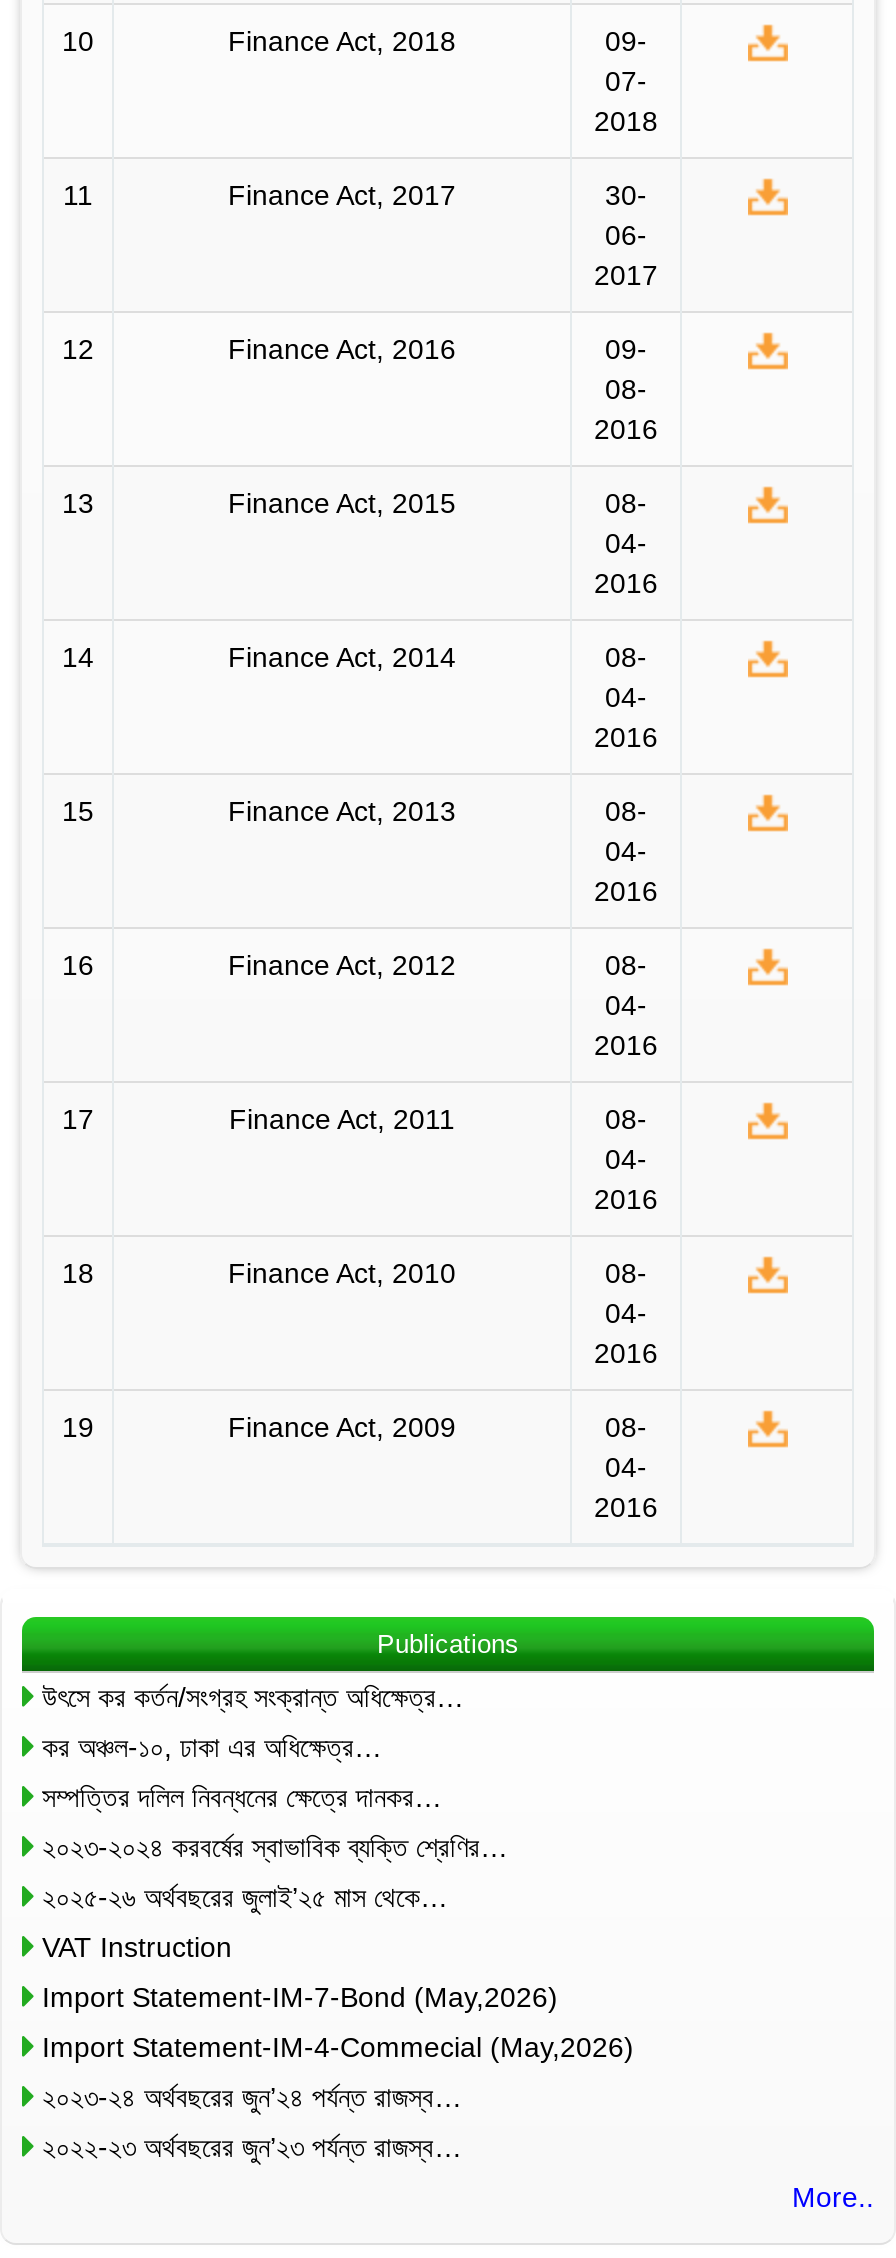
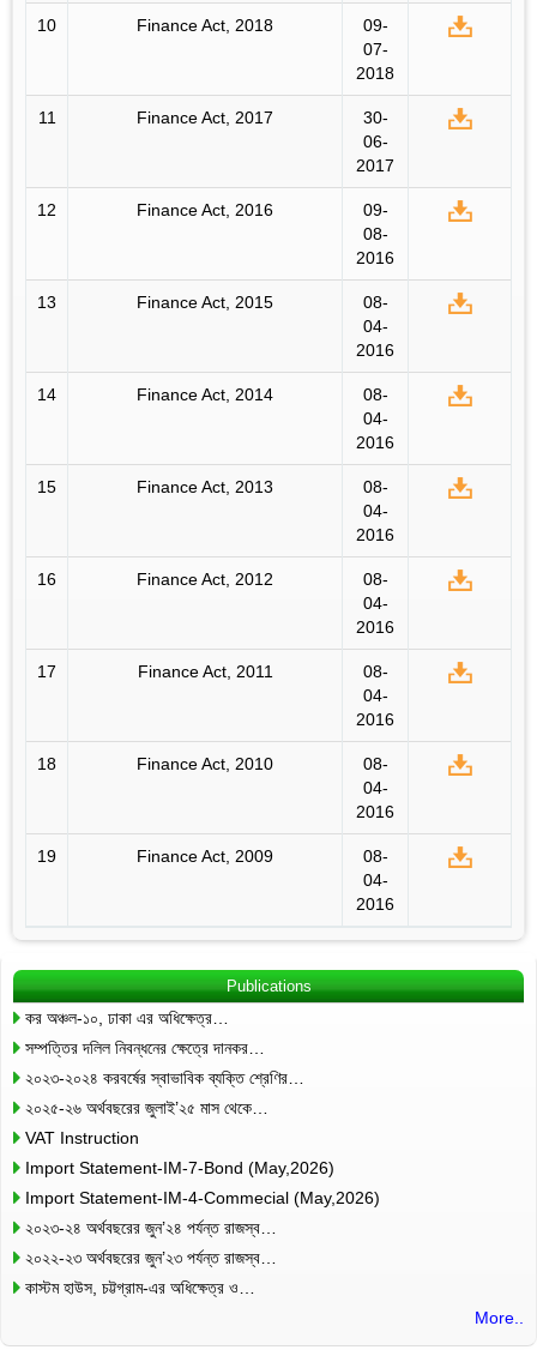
[42,1680,464,1712] উৎসে কর কর্তন/সংগ্রহ সংক্রান্ত অধিক্ষেত্র… -> none
moved [42,1730,634,2162] -> [25,1008,380,1267]: কর অঞ্চল-১০, ঢাকা এর অধিক্ষেত্র… | সম্পত্তির দলিল নিবন্ধনের ক্ষেত্রে দানকর… | ২০২৩-২০২৪ করবর্ষের স্বাভাবিক ব্যক্তি শ্রেণির… | ... | ২০২৩-২৪ অর্থবছরের জুন’২৪ পর্যন্ত রাজস্ব… | ২০২২-২৩ অর্থবছরের জুন’২৩ পর্যন্ত রাজস্ব…
none -> [25,1278,255,1297] কাস্টম হাউস, চট্টগ্রাম-এর অধিক্ষেত্র ও…

